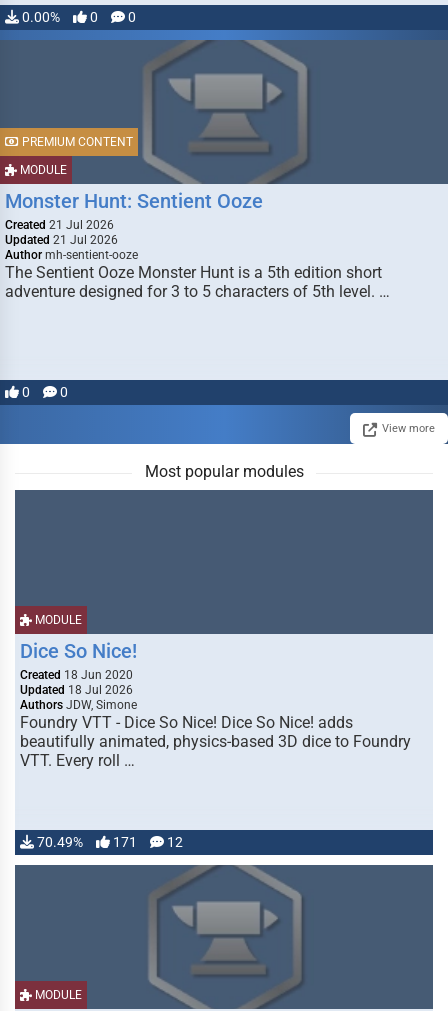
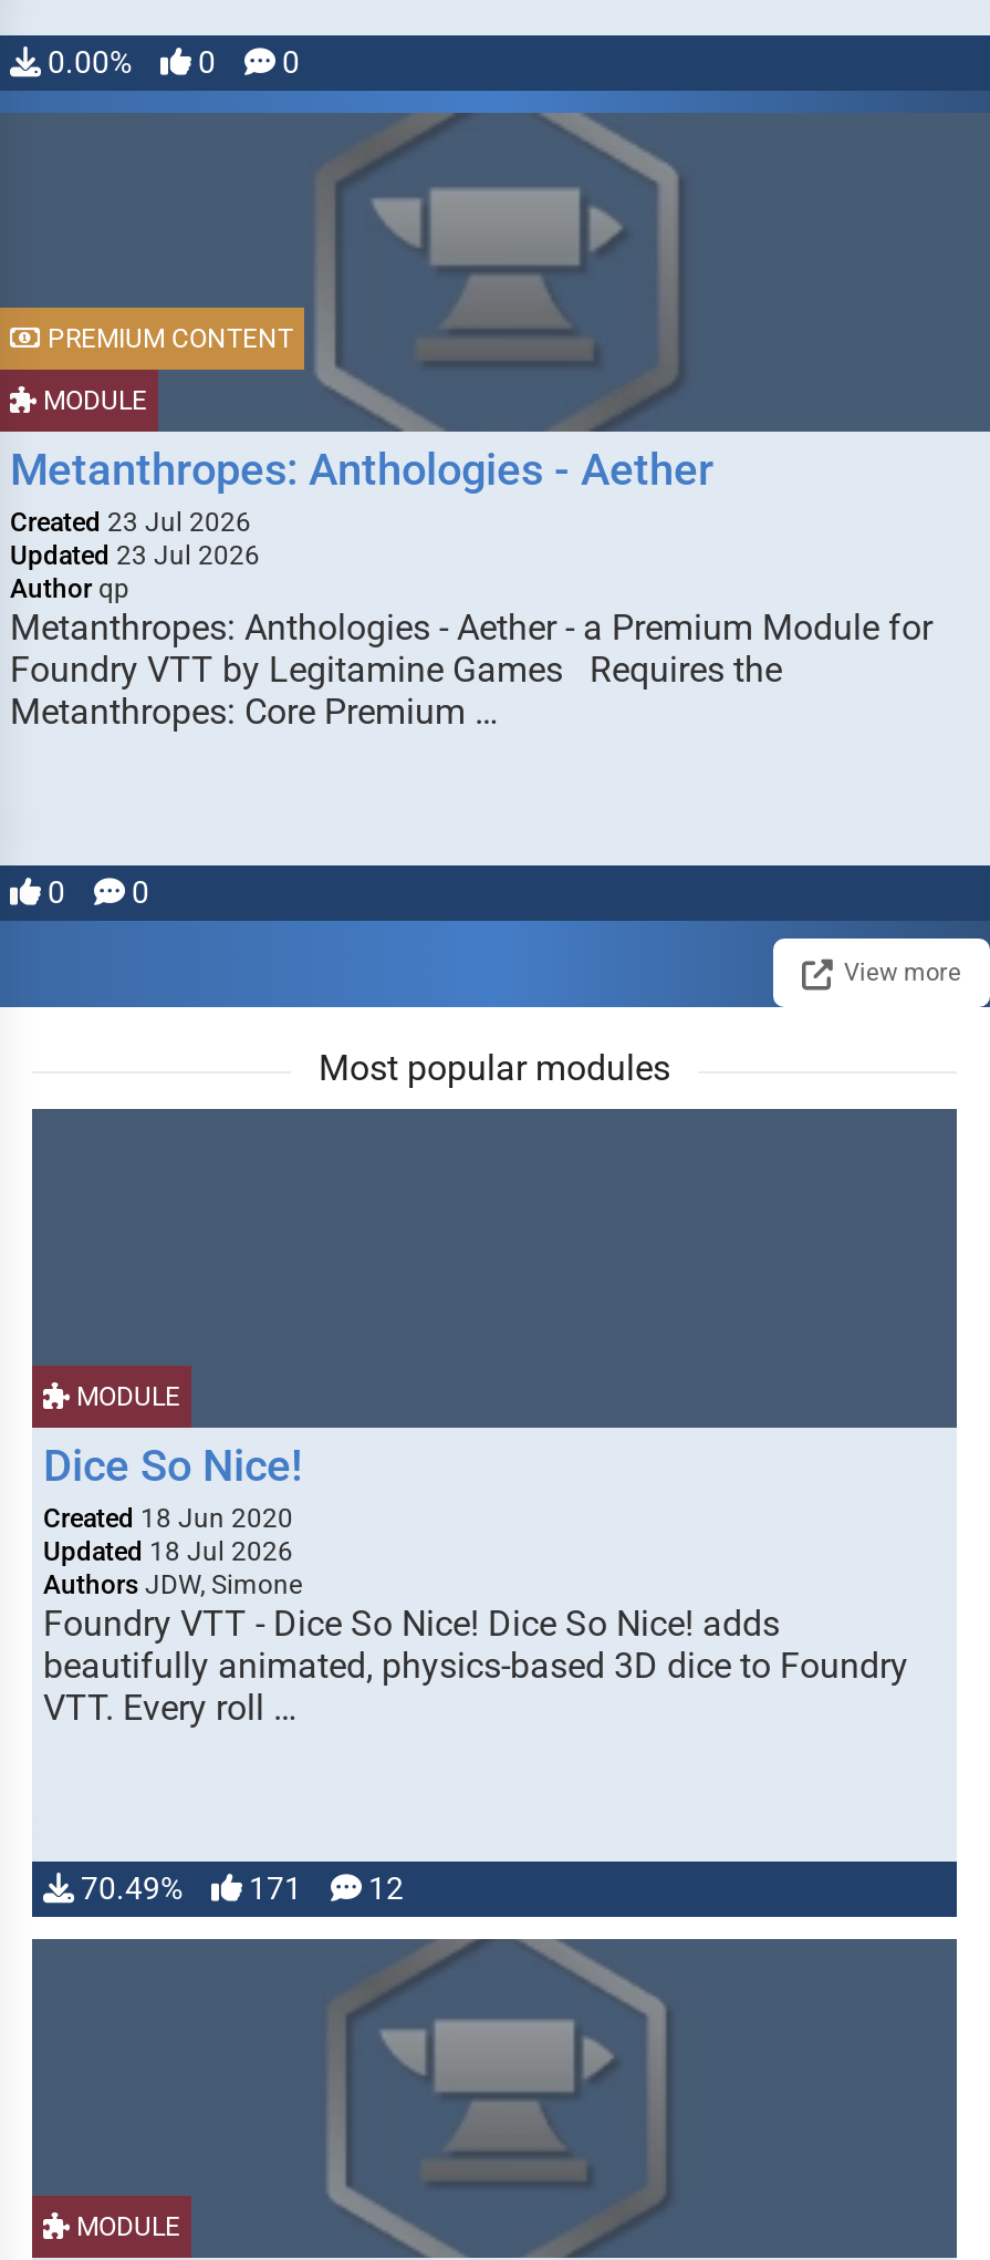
[5,189,390,301] Monster Hunt: Sentient Ooze | Created 21 Jul 2026 | Updated 21 Jul 2026 | Author mh-sentient-ooze | The Sentient Ooze Monster Hunt is a 5th edition short | adventure designed for 3 to 5 characters of 5th level. … -> [10,443,932,733] Metanthropes: Anthologies - Aether | Created 23 Jul 2026 | Updated 23 Jul 2026 | Author qp | Metanthropes: Anthologies - Aether - a Premium Module for | Foundry VTT by Legitamine Games Requires the | Metanthropes: Core Premium …

